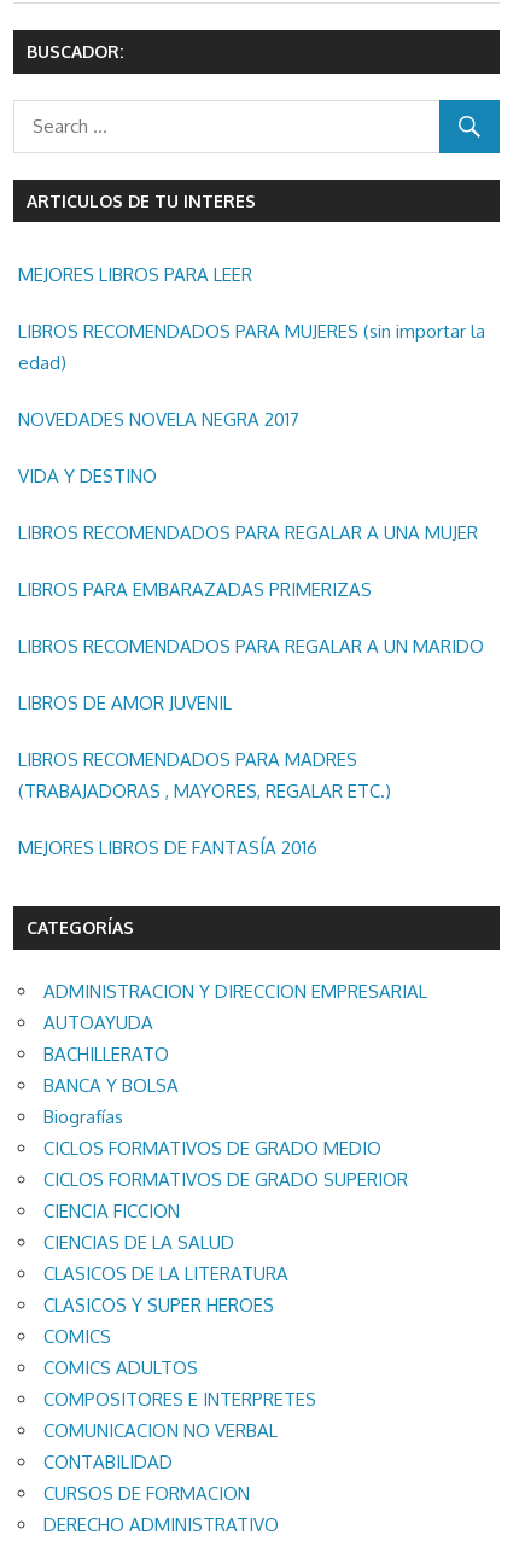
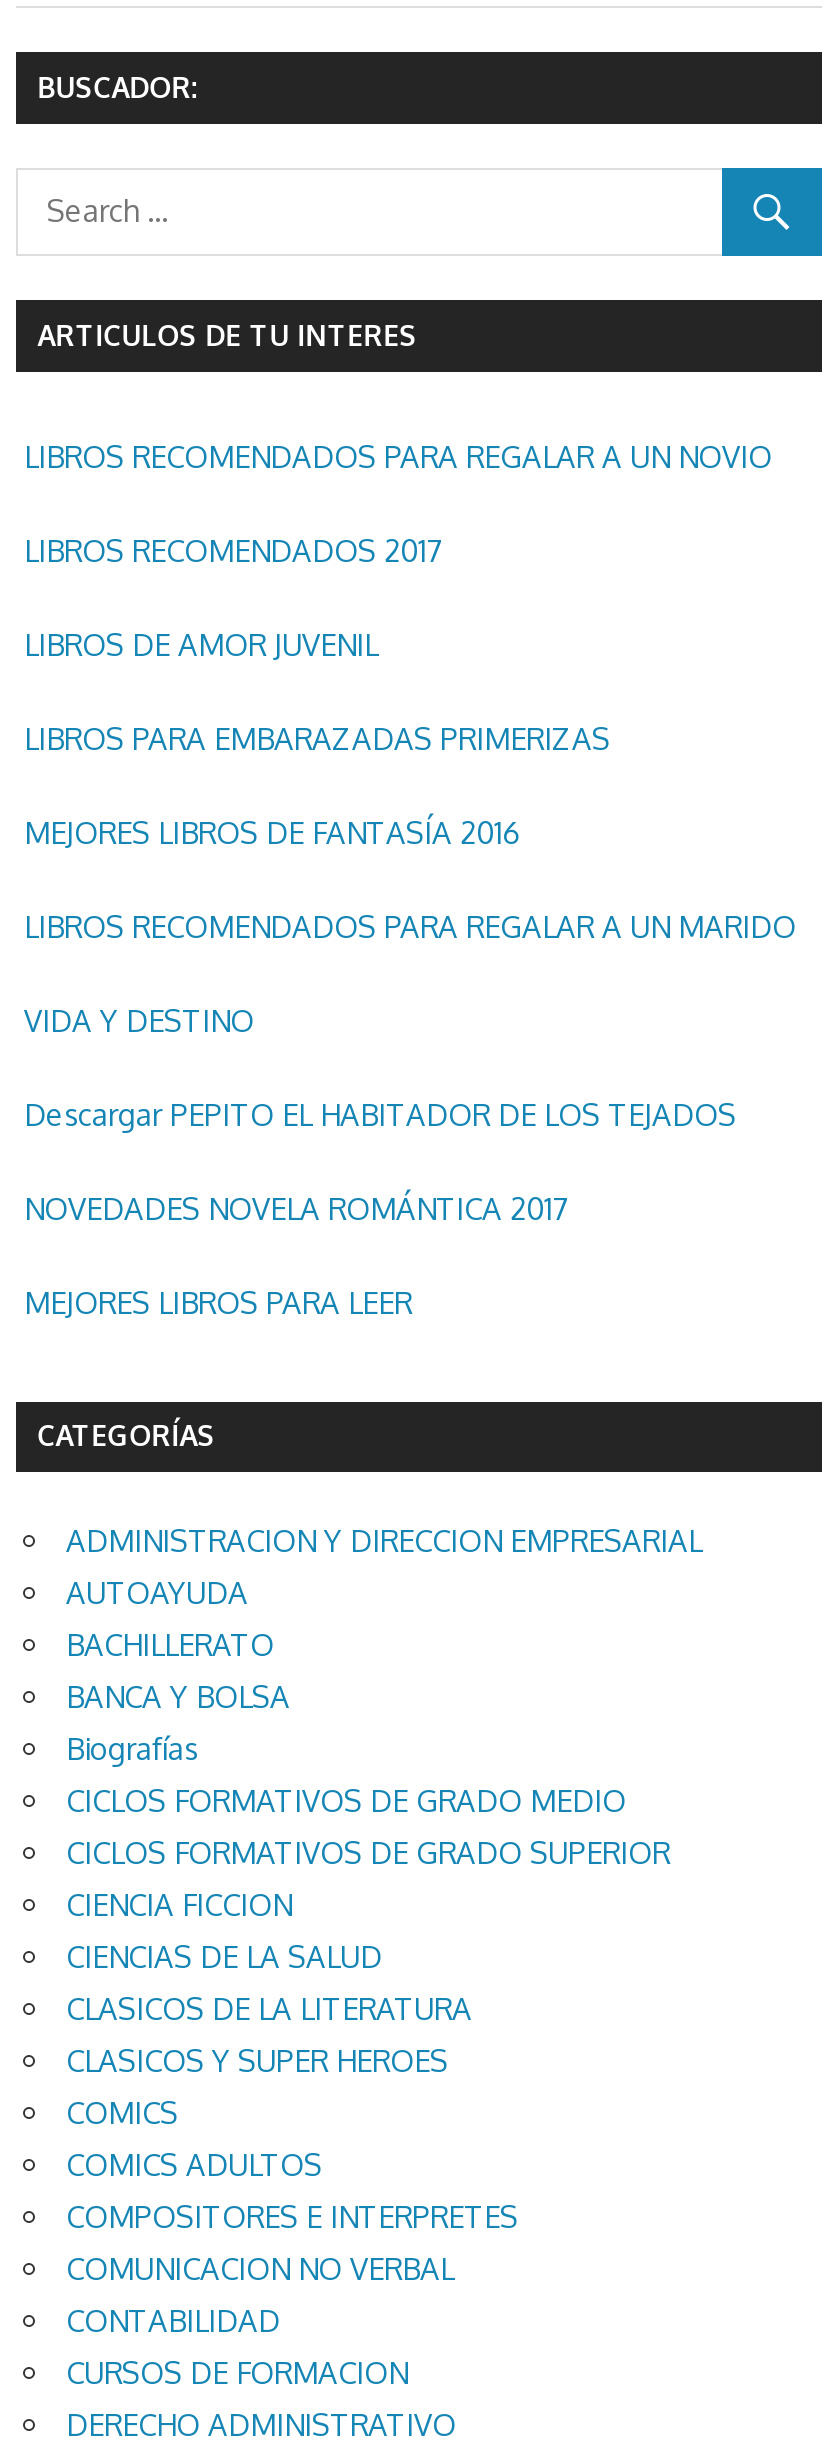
none -> [24,438,772,1228] LIBROS RECOMENDADOS PARA REGALAR A UN NOVIO | LIBROS RECOMENDADOS 2017 | Descargar PEPITO EL HABITADOR DE LOS TEJADOS | NOVEDADES NOVELA ROMÁNTICA 2017
moved [18,263,252,286] -> [24,1284,412,1322]: MEJORES LIBROS PARA LEER
[18,320,485,802] LIBROS RECOMENDADOS PARA MUJERES (sin importar la | edad) | NOVEDADES NOVELA NEGRA 2017 | LIBROS RECOMENDADOS PARA REGALAR A UNA MUJER | LIBROS RECOMENDADOS PARA MADRES | (TRABAJADORAS , MAYORES, REGALAR ETC.) -> none
moved [18,465,157,488] -> [24,1002,254,1040]: VIDA Y DESTINO
moved [18,578,484,714] -> [24,626,796,946]: LIBROS PARA EMBARAZADAS PRIMERIZAS | LIBROS RECOMENDADOS PARA REGALAR A UN MARIDO | LIBROS DE AMOR JUVENIL
moved [18,836,317,859] -> [24,814,520,852]: MEJORES LIBROS DE FANTASÍA 2016

